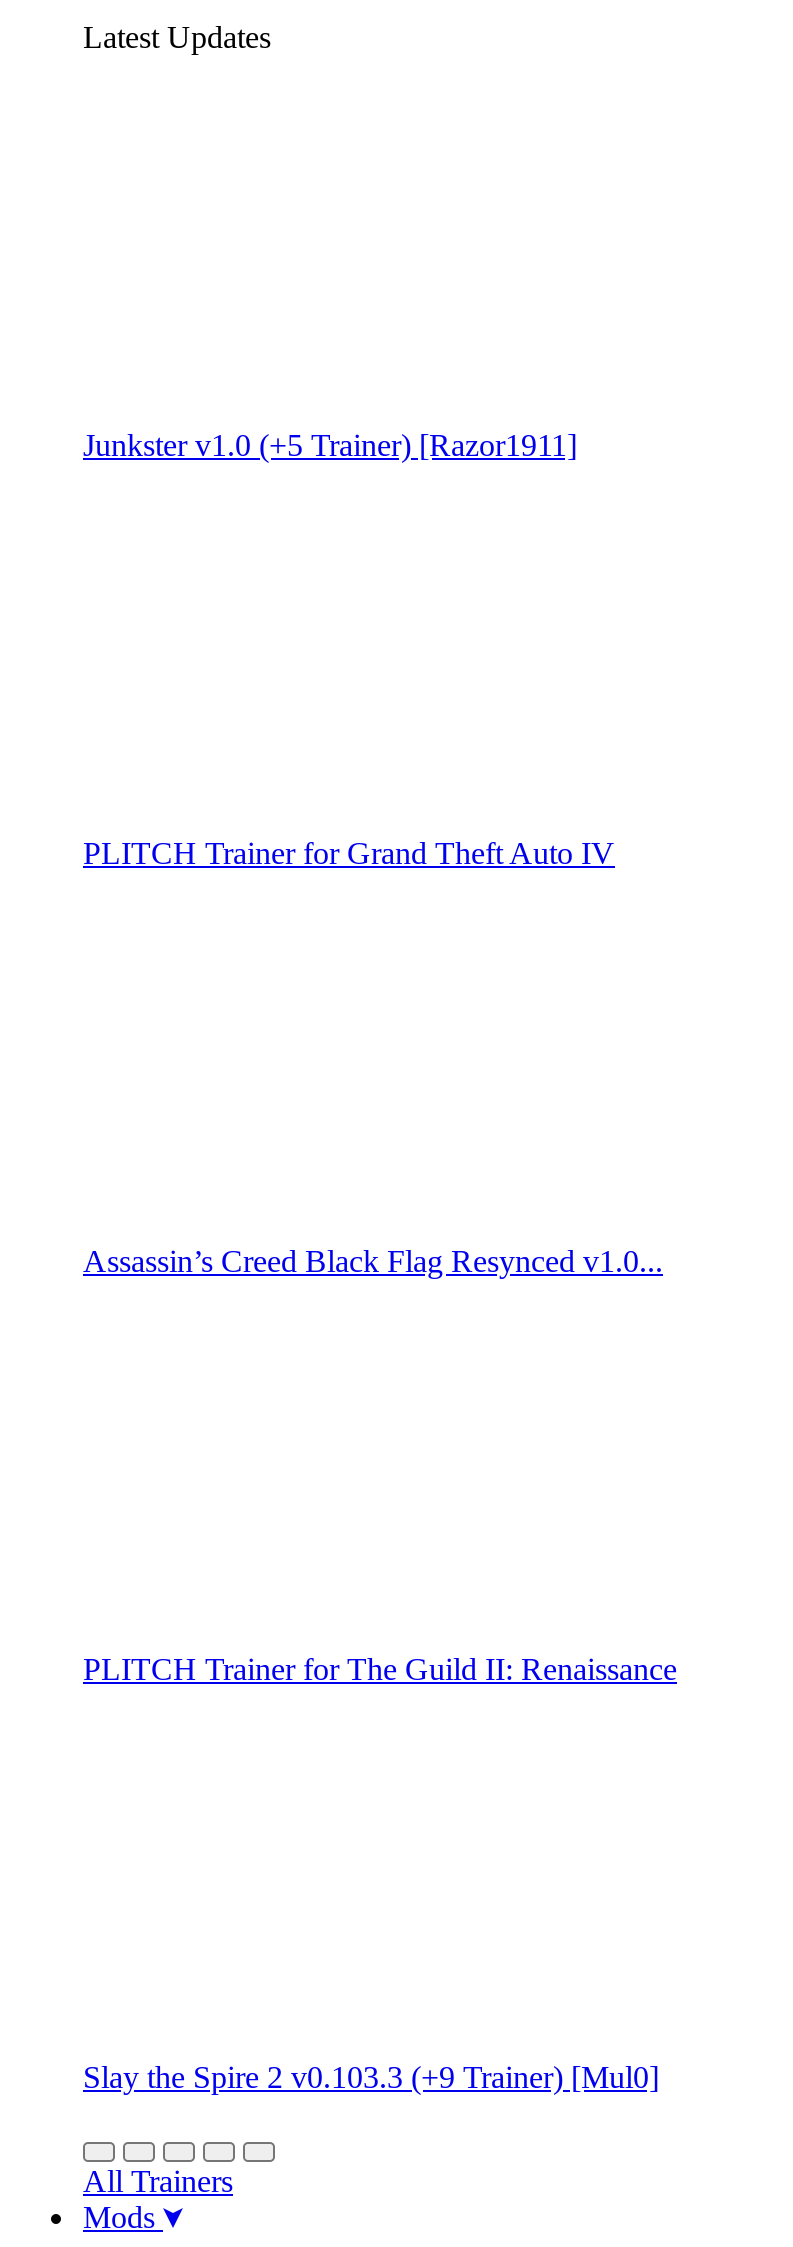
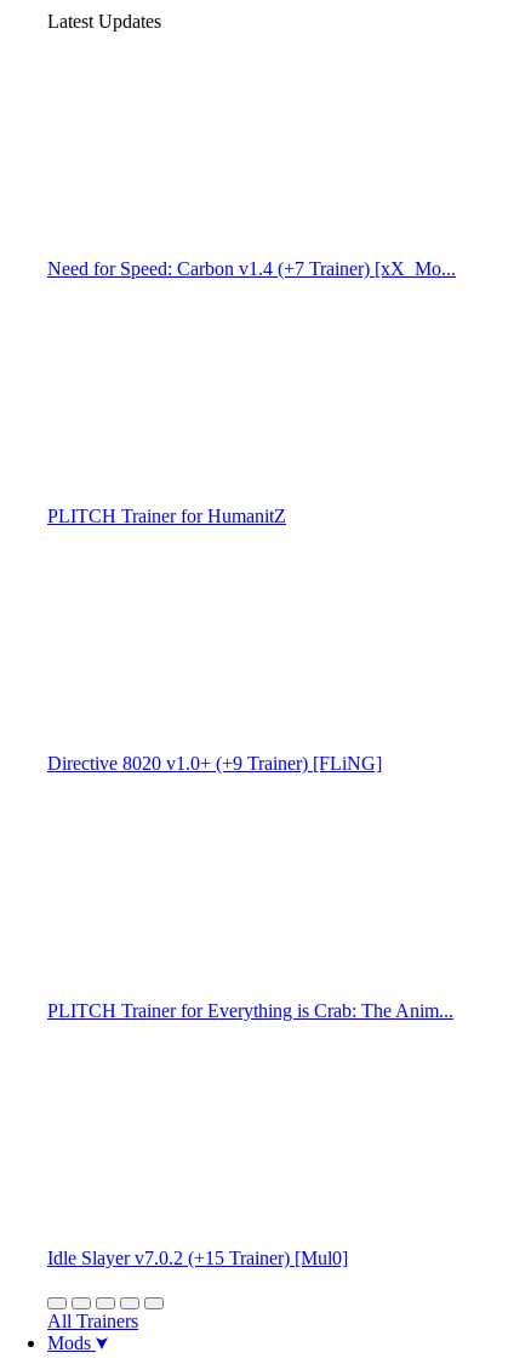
[83,428,577,462] Junkster v1.0 (+5 Trainer) [Razor1911] -> [47,258,456,279] Need for Speed: Carbon v1.4 (+7 Trainer) [xX_Mo...
[83,836,615,870] PLITCH Trainer for Grand Theft Auto IV -> [47,506,286,526] PLITCH Trainer for HumanitZ
[83,1244,663,1278] Assassin’s Creed Black Flag Resynced v1.0... -> [47,753,382,774] Directive 8020 v1.0+ (+9 Trainer) [FLiNG]
[83,1652,677,1686] PLITCH Trainer for The Guild II: Renaissance -> [47,1000,453,1021] PLITCH Trainer for Everything is Crab: The Anim...
[83,2060,659,2094] Slay the Spire 2 v0.103.3 (+9 Trainer) [Mul0] -> [47,1248,348,1268] Idle Slayer v7.0.2 (+15 Trainer) [Mul0]

